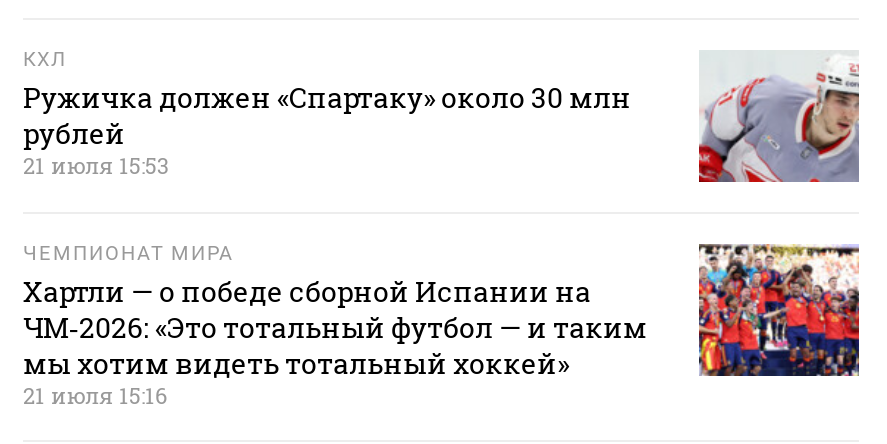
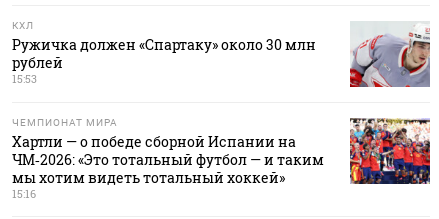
[23,150,169,180] 21 июля 15:53 -> [12,71,37,86] 15:53
[23,380,167,410] 21 июля 15:16 -> [12,186,36,201] 15:16

